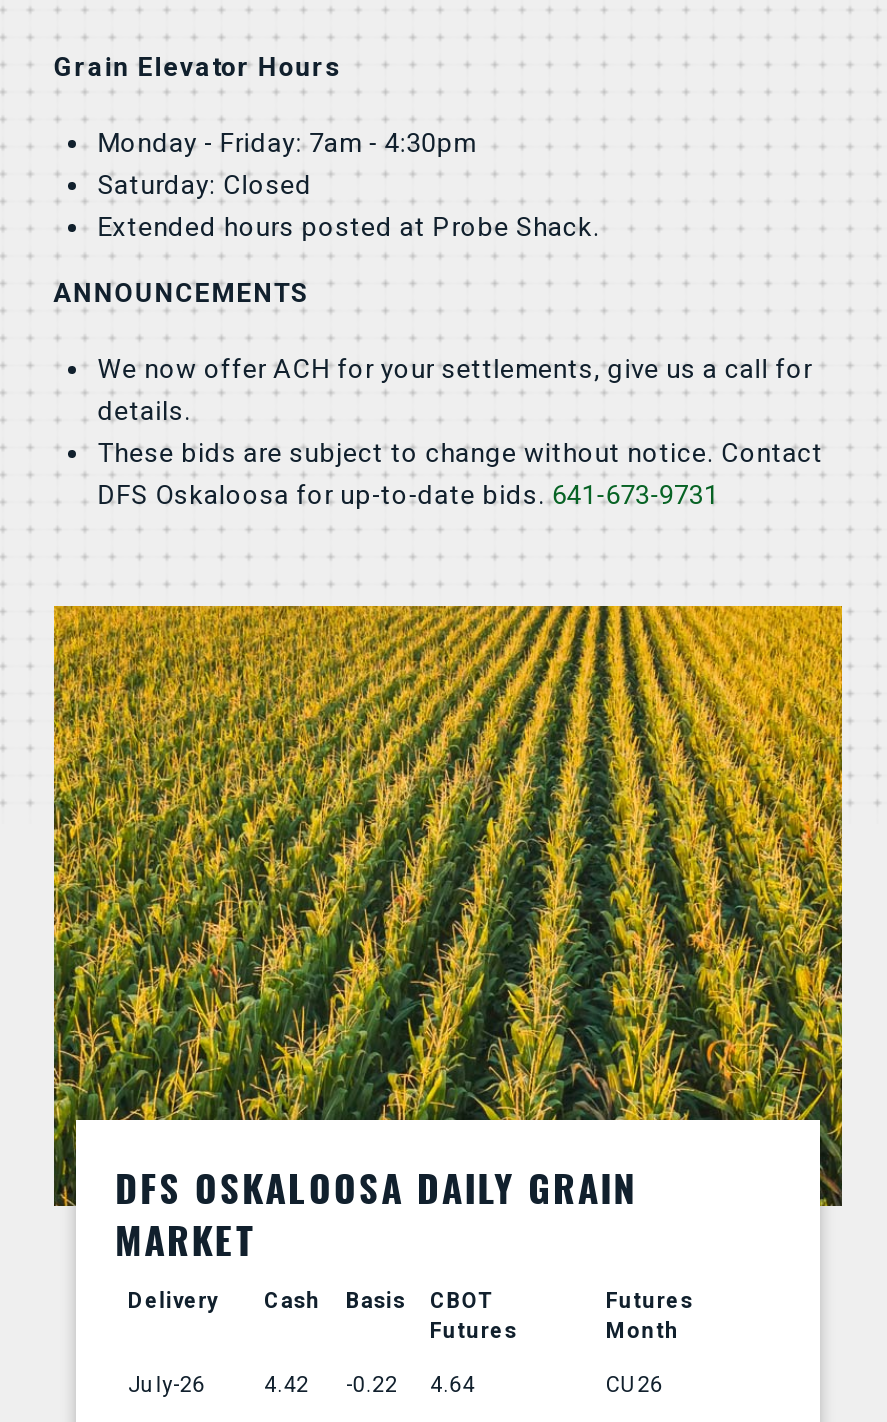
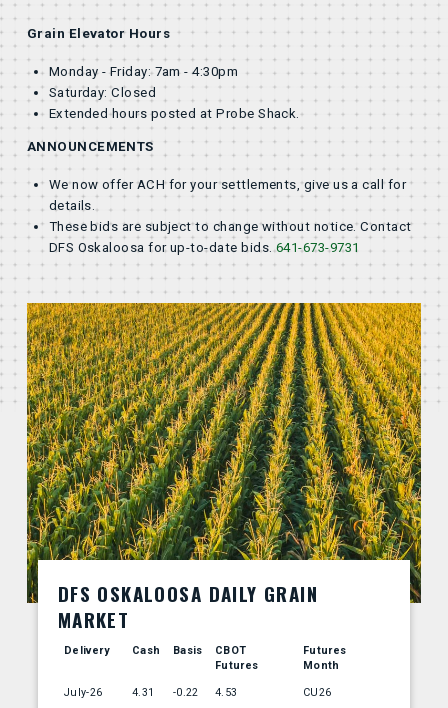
[264,1373,309,1399] 4.42 -> [132,686,154,699] 4.31
[430,1373,475,1399] 4.64 -> [215,686,237,699] 4.53

